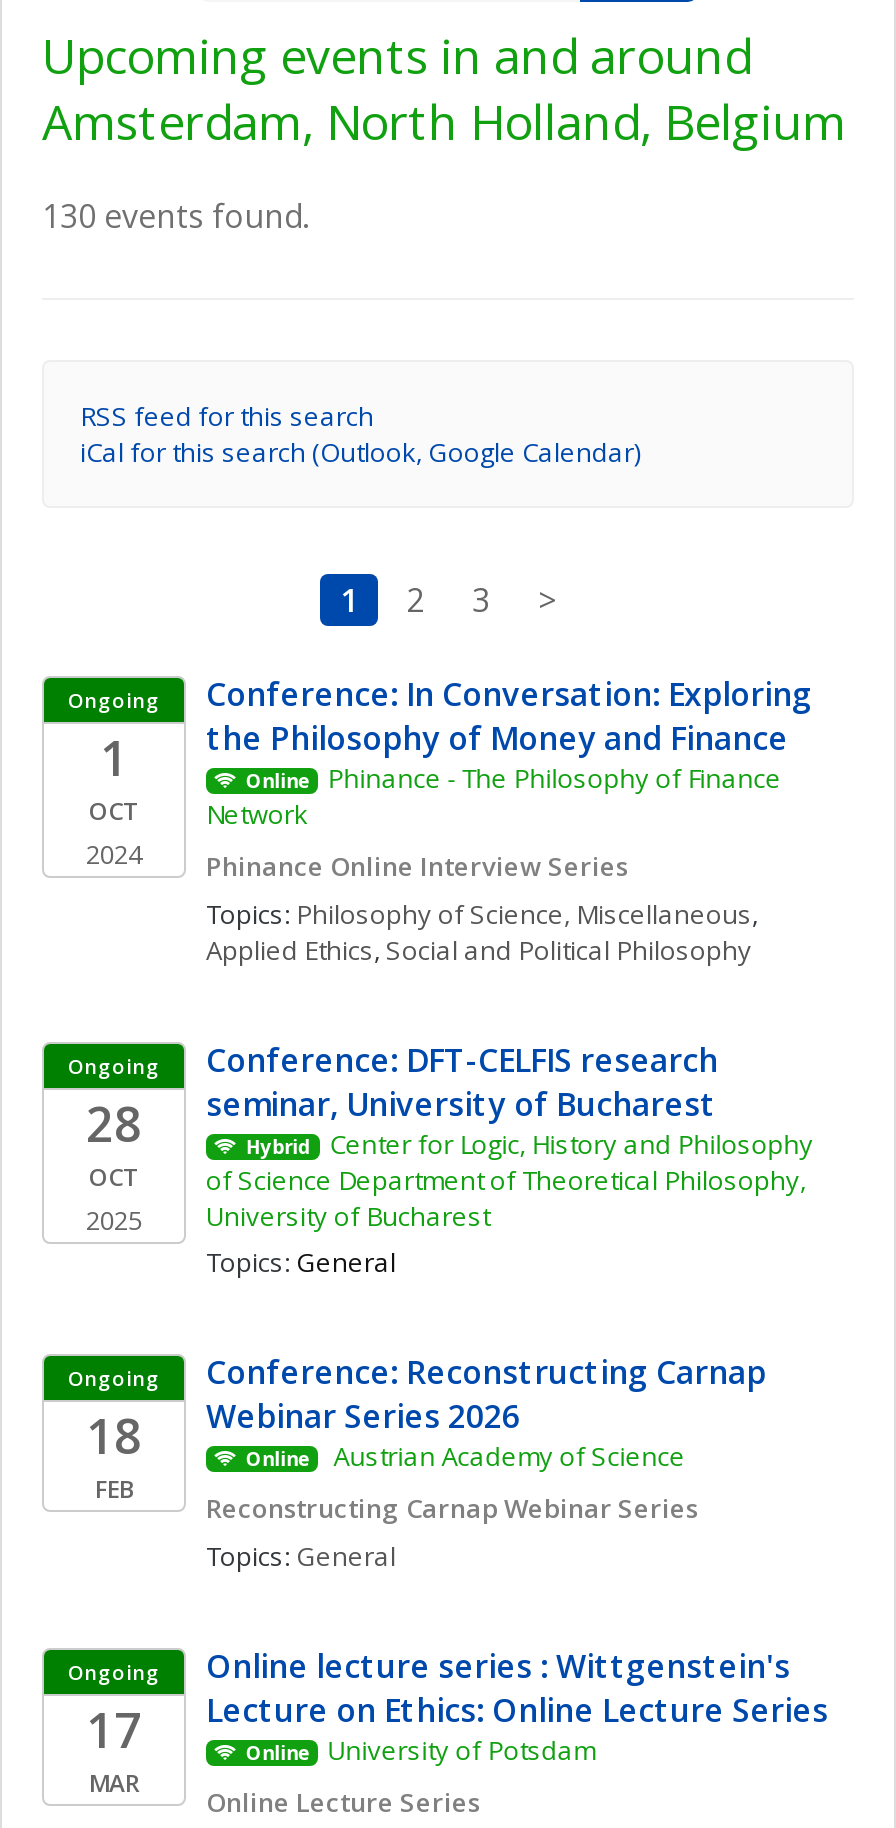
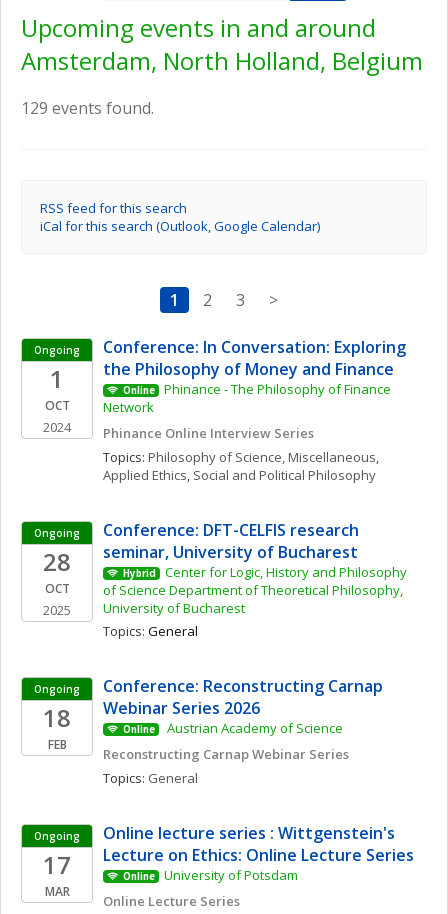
[42,194,308,238] 130 events found. -> [21,97,154,119] 129 events found.

